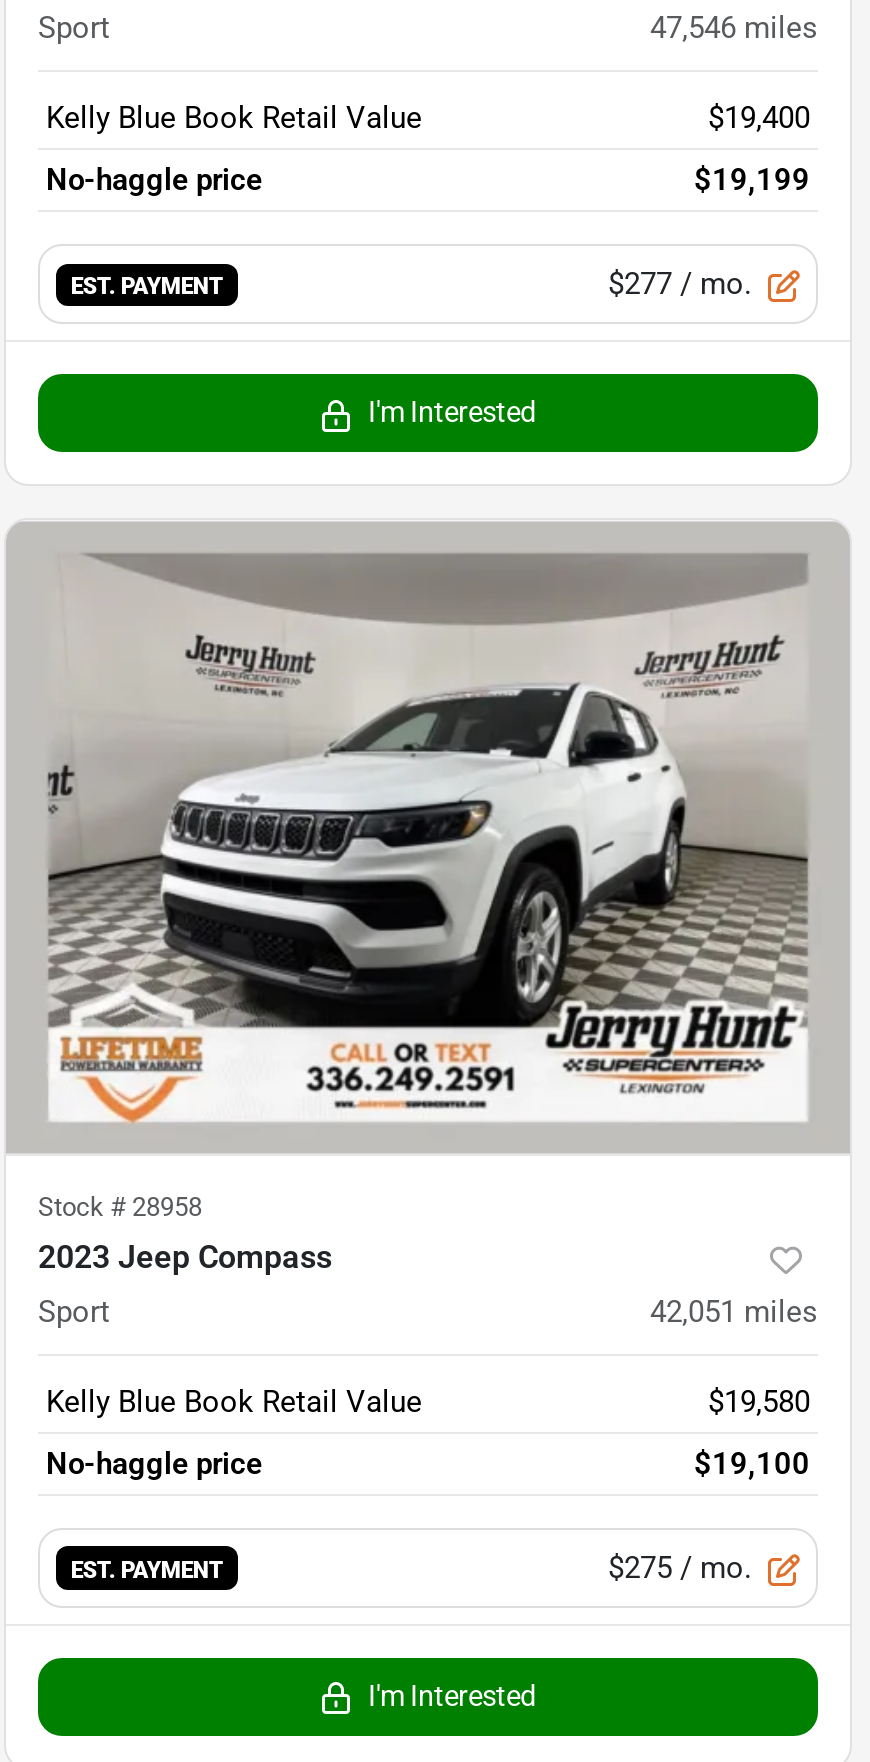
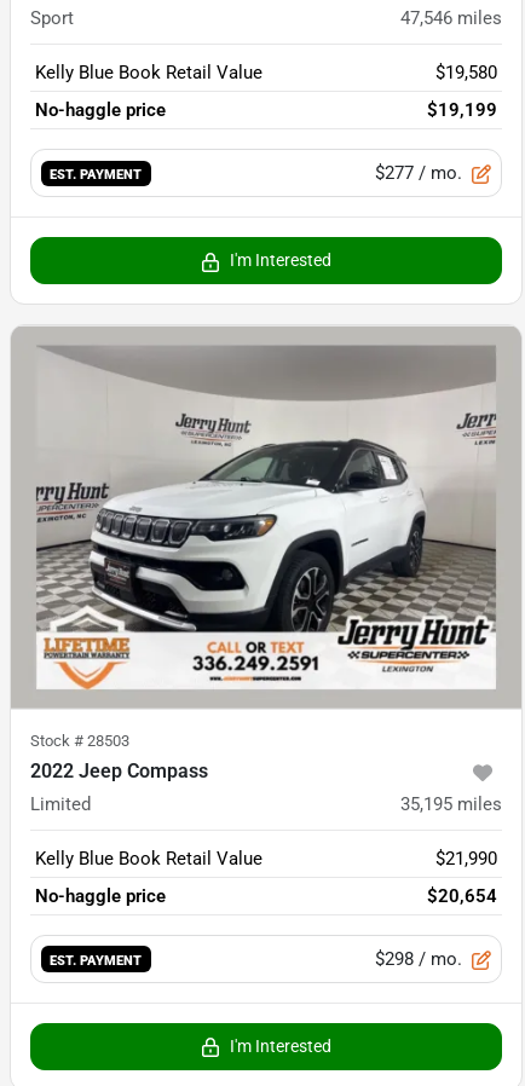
[708,101,810,137] $19,400 -> [435,62,497,84] $19,580
[46,556,808,1028] [image] -> [36,346,497,632] [image]
[38,1192,332,1276] Stock #28958 | 2023 Jeep Compass -> [30,732,208,782] Stock #28503 | 2022 Jeep Compass
[38,1294,818,1330] Sport | 42,051 miles -> [30,793,502,815] Limited | 35,195 miles
[708,1384,810,1420] $19,580 -> [435,848,497,869] $21,990
[694,1446,810,1482] $19,100 -> [427,885,497,907] $20,654
[608,1550,752,1586] $275 / mo. -> [375,948,462,970] $298 / mo.

